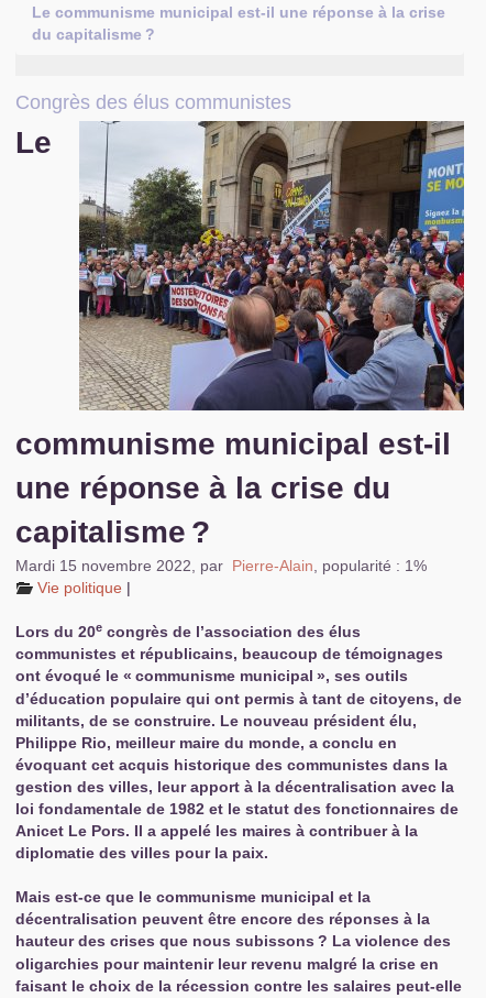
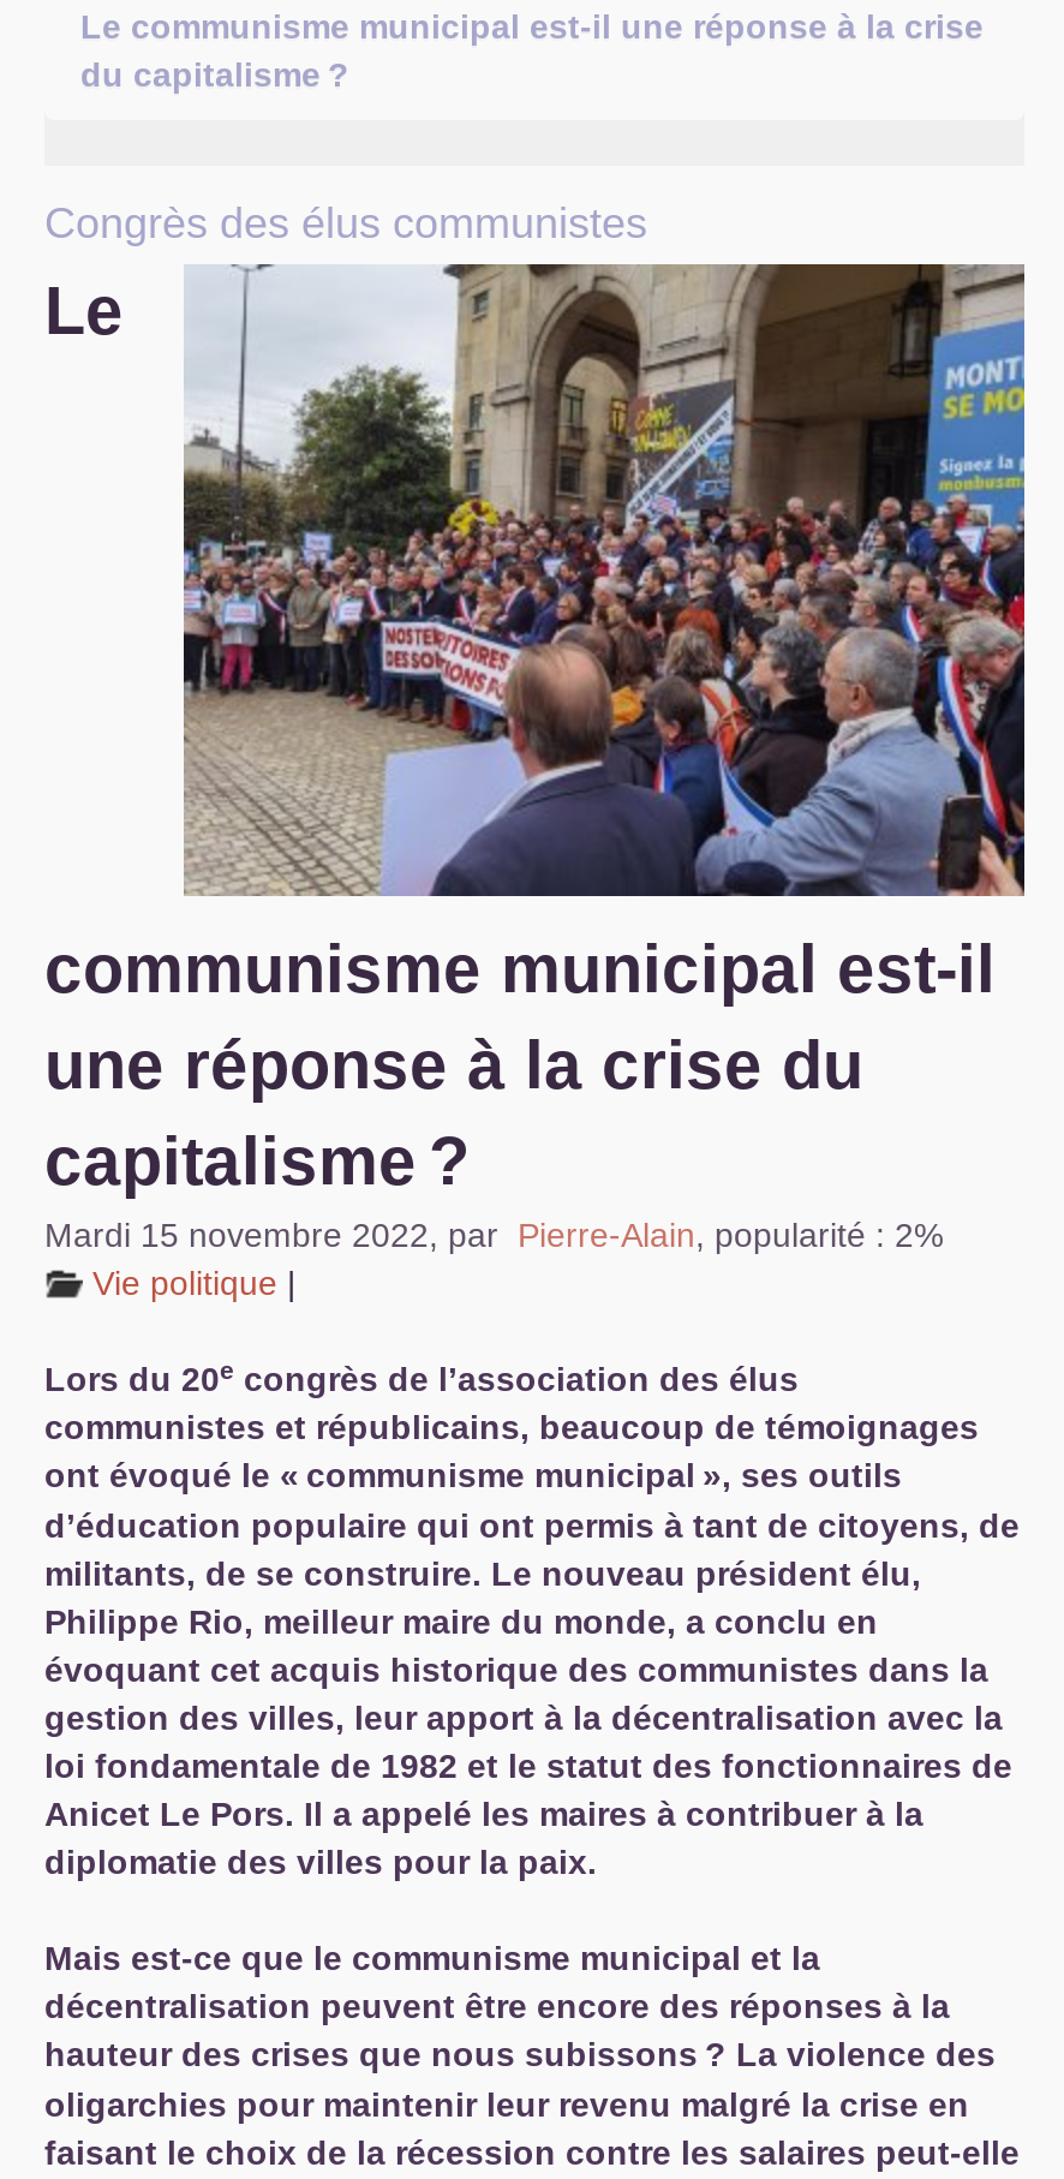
[15,557,427,574] Mardi 15 novembre 2022, par Pierre-Alain, popularité : 1% -> [44,1216,943,1254] Mardi 15 novembre 2022, par Pierre-Alain, popularité : 2%

